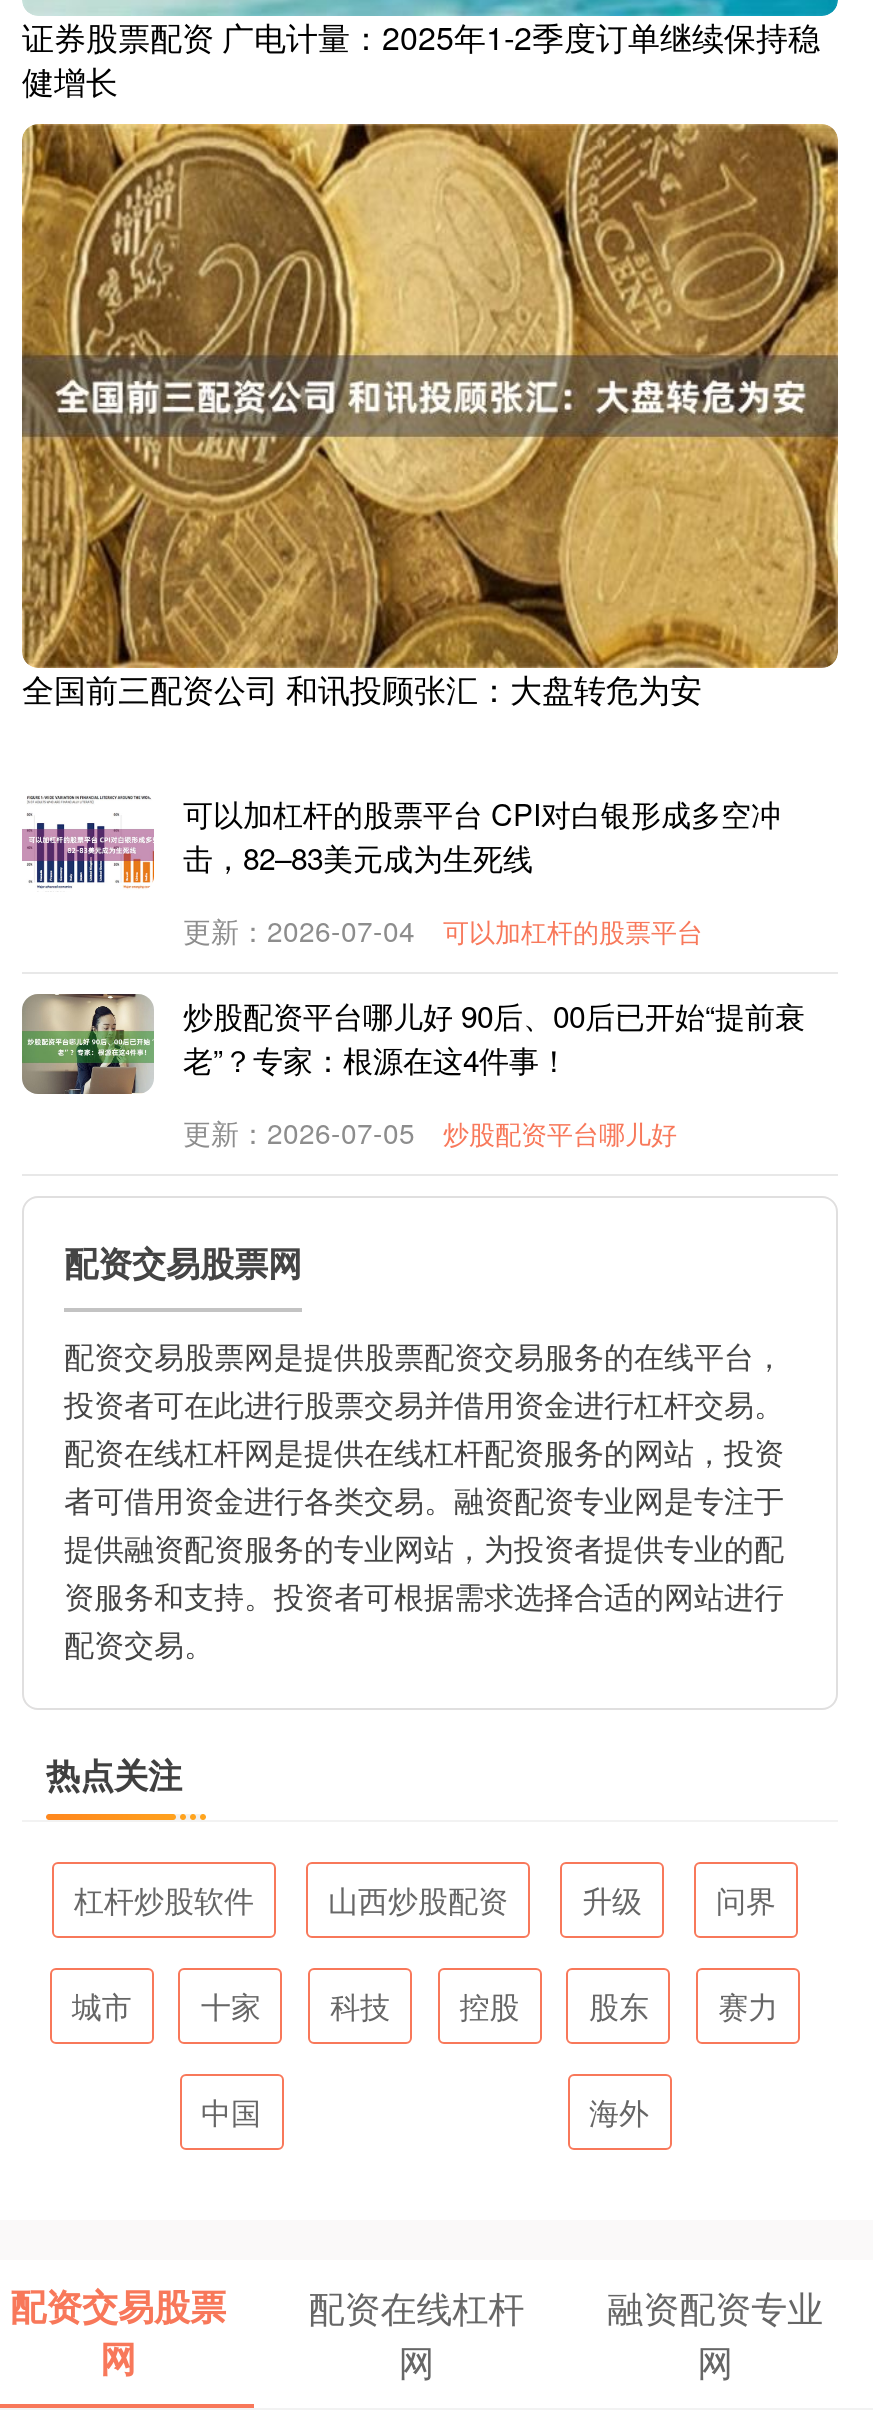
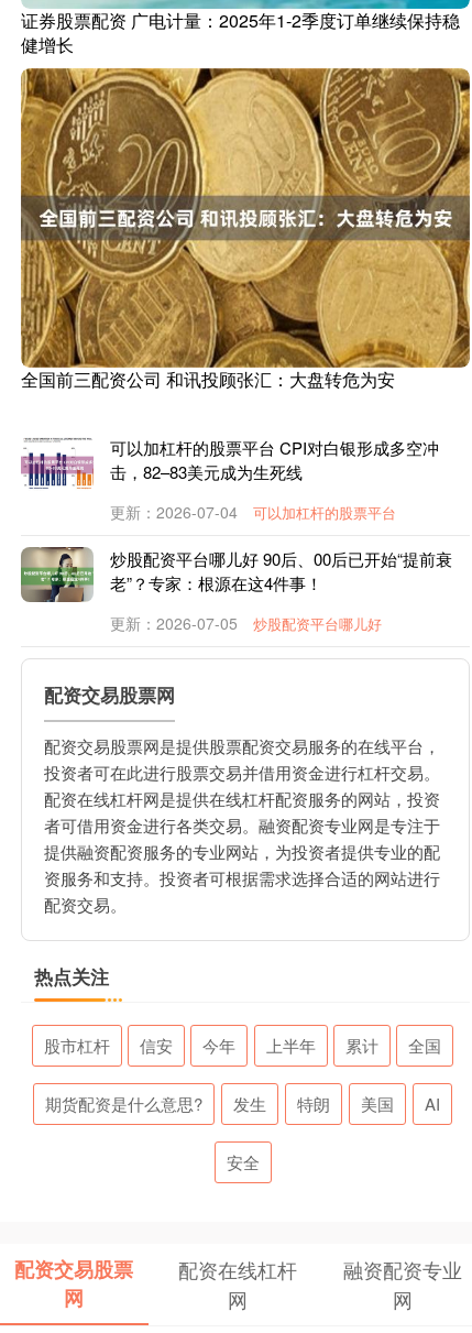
[74,1878,776,1920] 杠杆炒股软件 | 山西炒股配资 | 升级 | 问界 -> [44,1034,441,1057] 股市杠杆 | 信安 | 今年 | 上半年 | 累计 | 全国
[72,1984,778,2026] 城市 | 十家 | 科技 | 控股 | 股东 | 赛力 -> [45,1092,440,1115] 期货配资是什么意思? | 发生 | 特朗 | 美国 | AI
[201,2090,649,2132] 中国 | 海外 -> [226,1150,259,1173] 安全

